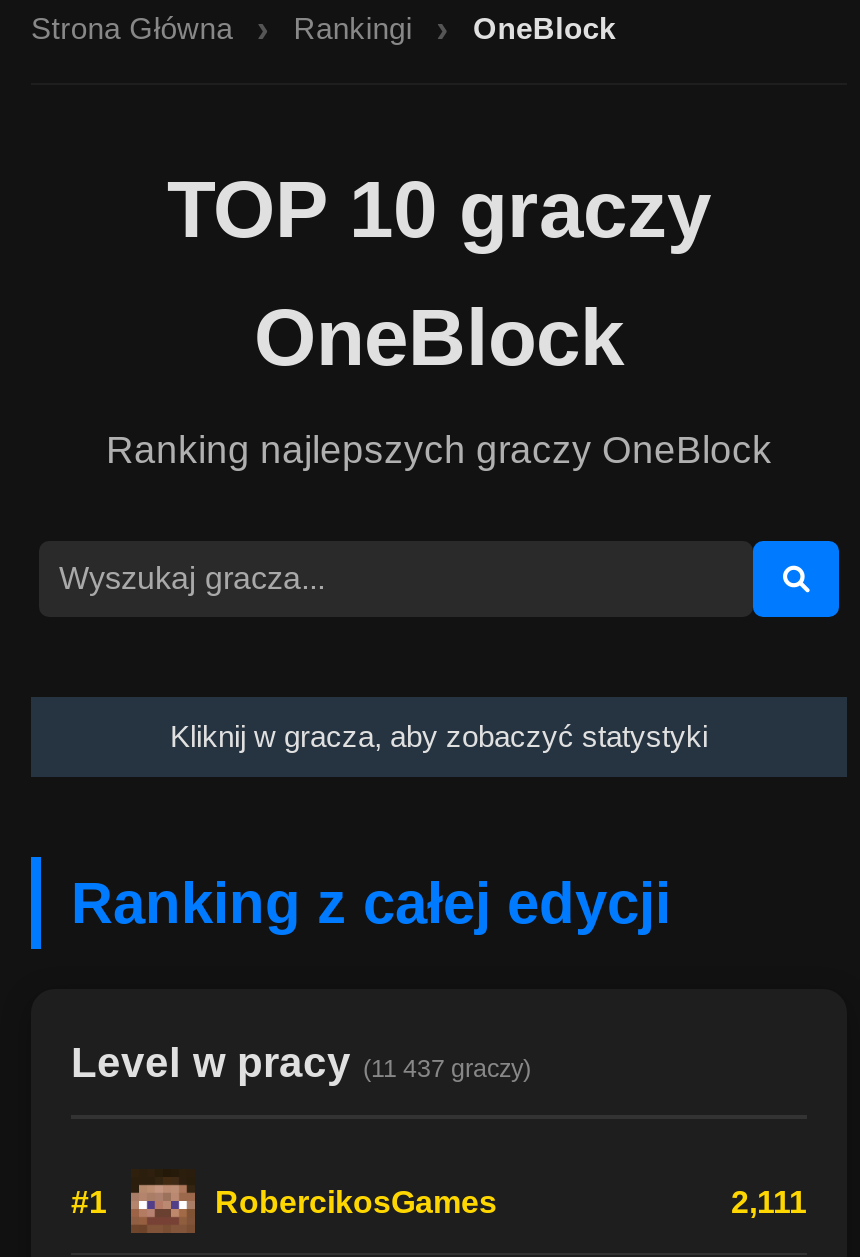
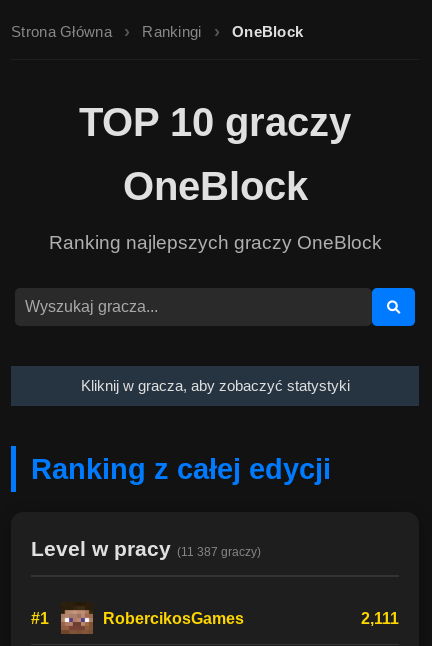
[71,1039,531,1085] Level w pracy (11 437 graczy) -> [31,537,261,560] Level w pracy (11 387 graczy)

